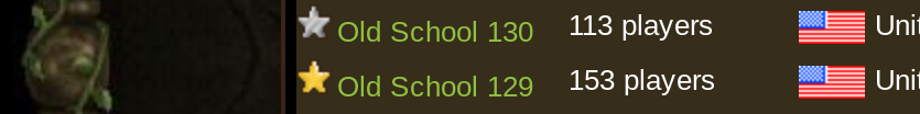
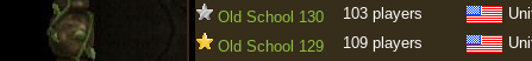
[337,9,714,48] Old School 130 113 players -> [217,5,422,26] Old School 130 103 players
[337,64,716,103] Old School 129 153 players -> [217,34,422,55] Old School 129 109 players

